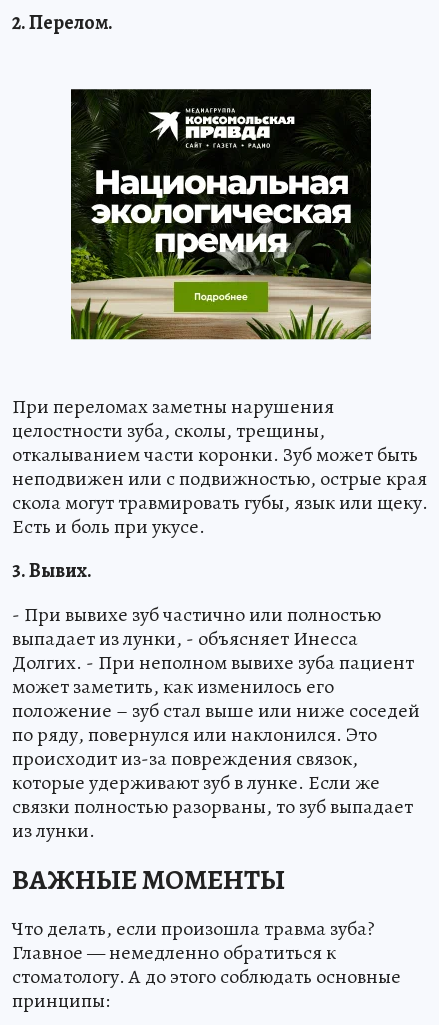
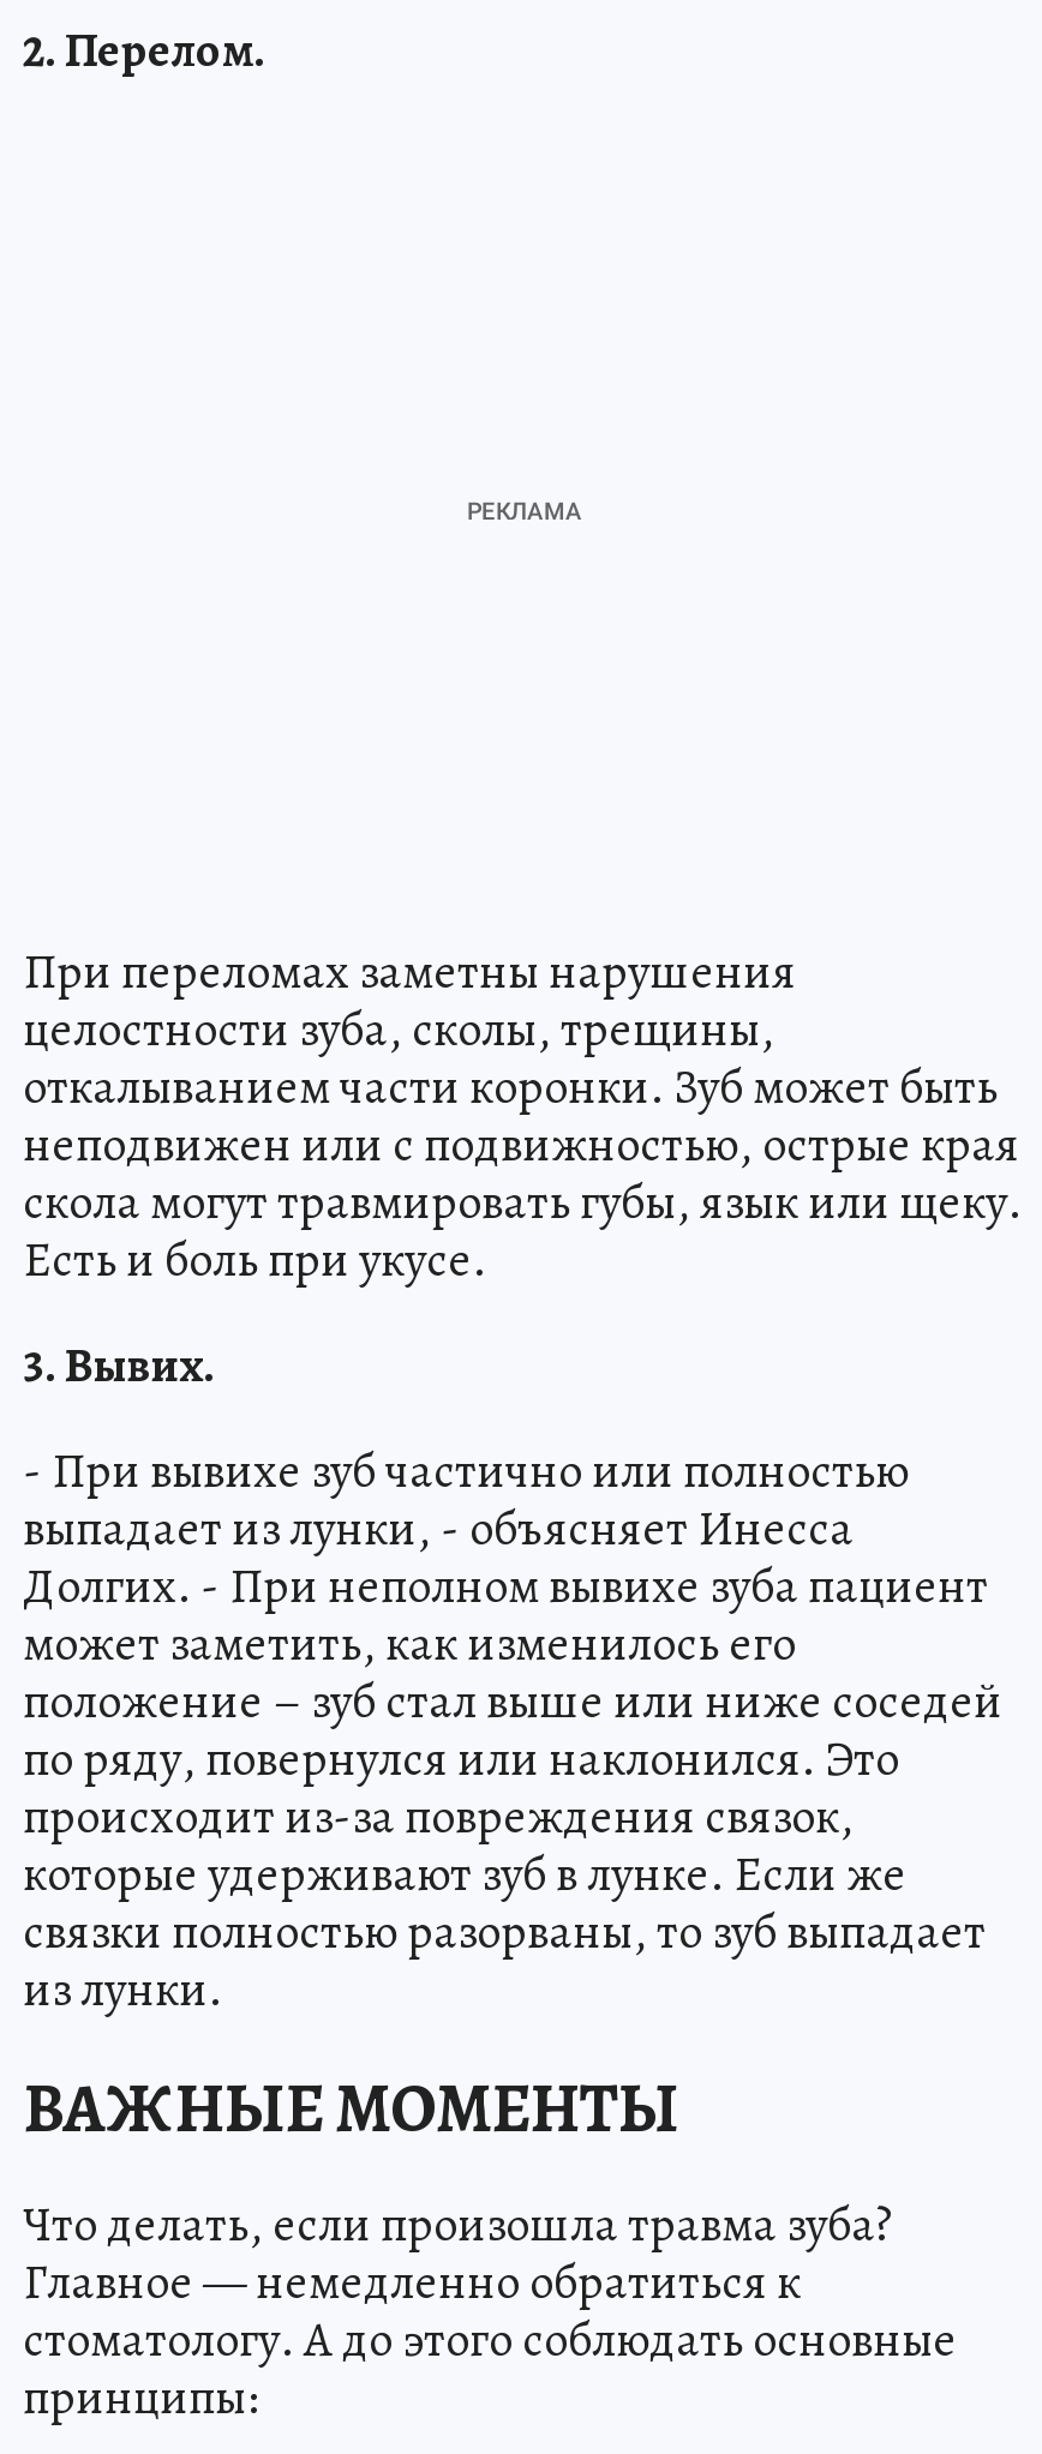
[70,88,372,340] [image] -> none

